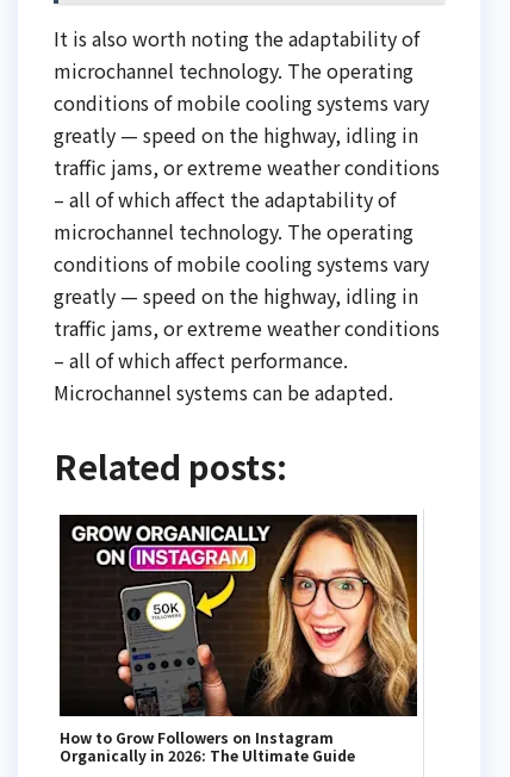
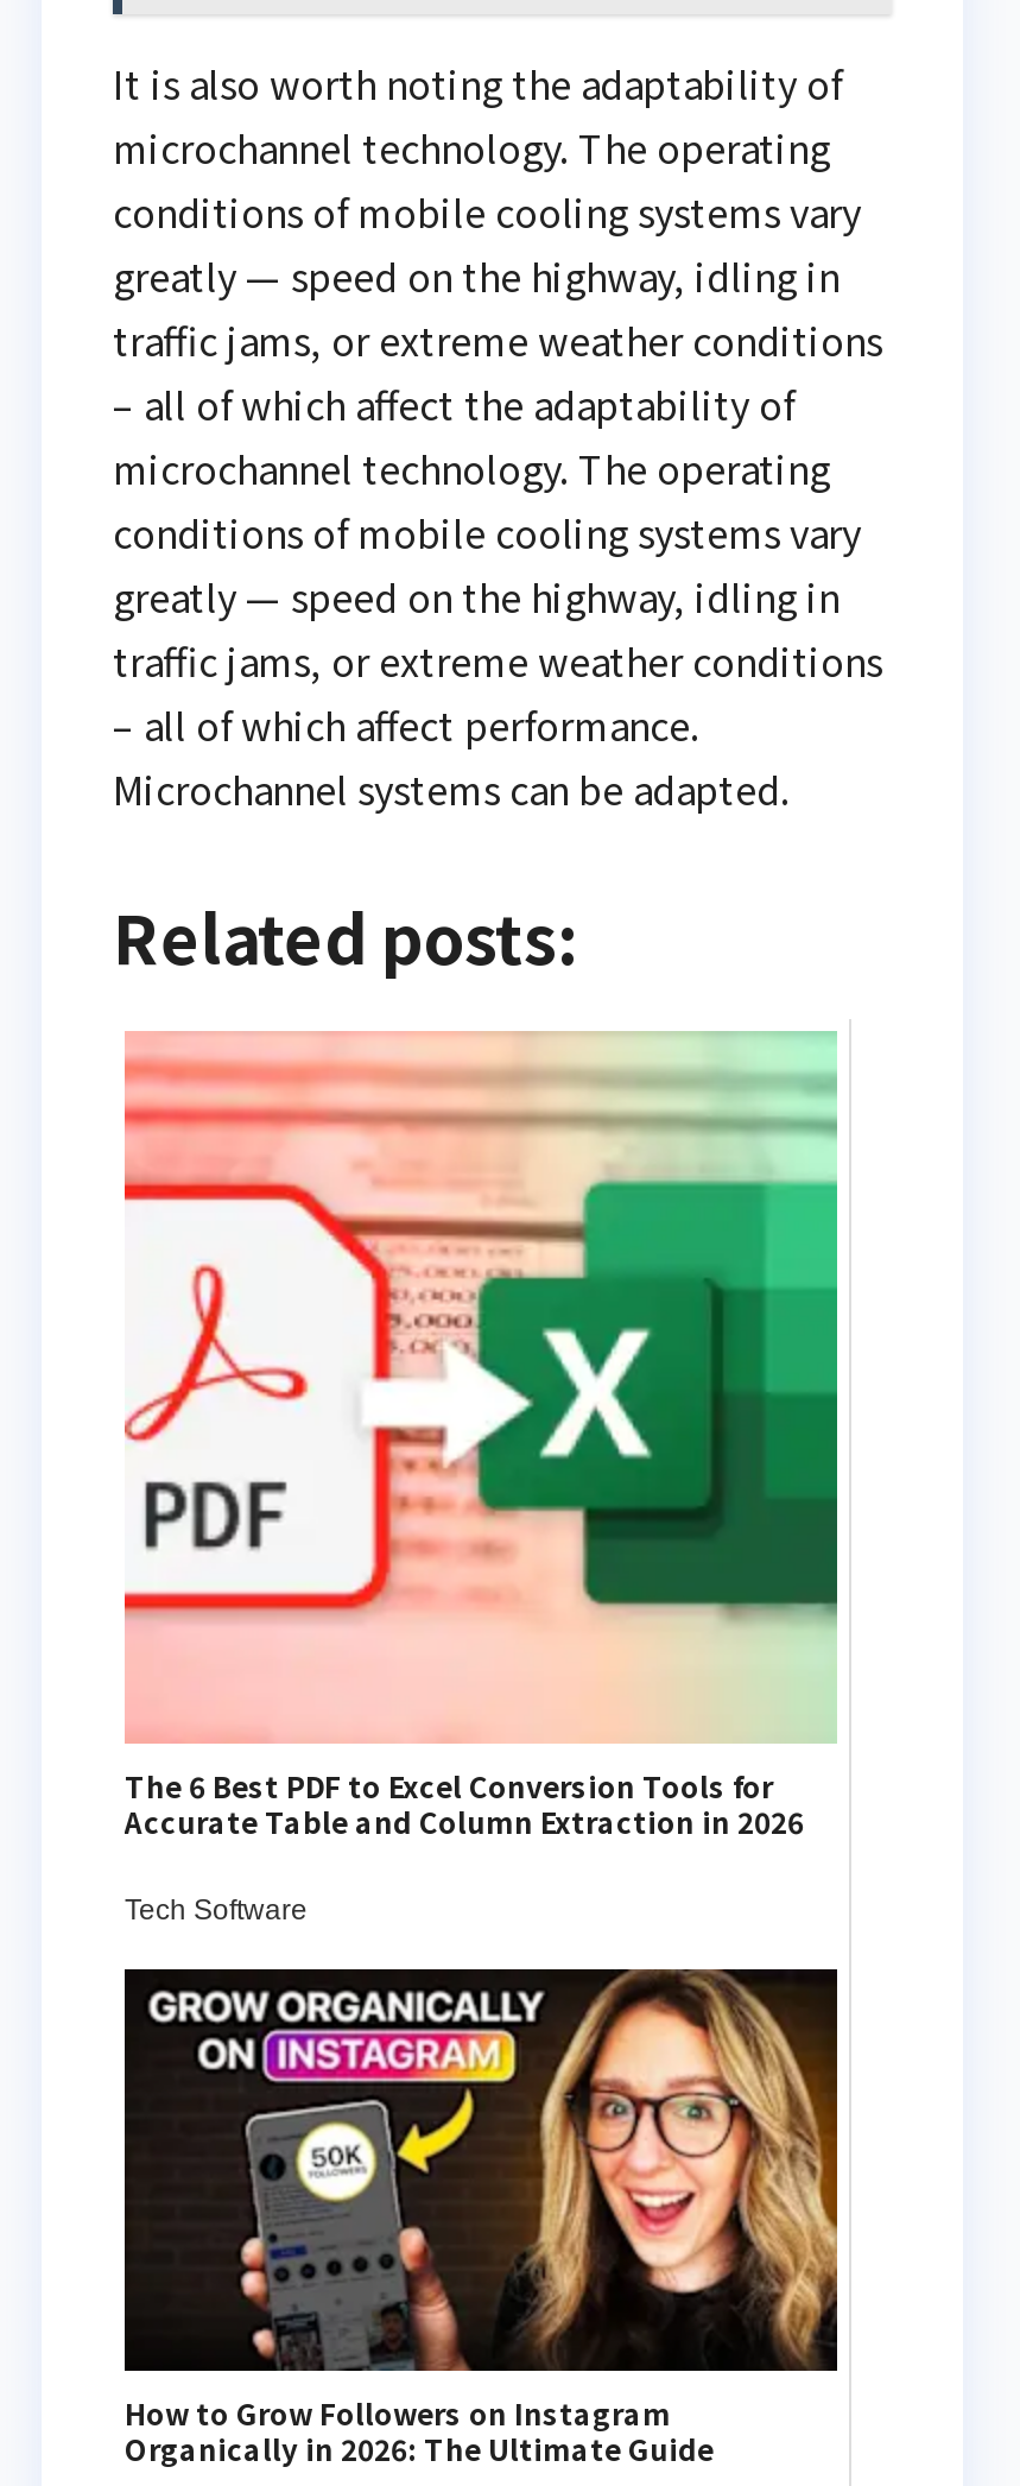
none -> [122,1031,840,1928] [image] | The 6 Best PDF to Excel Conversion Tools for | Accurate Table and Column Extraction in 2026 | Tech Software

